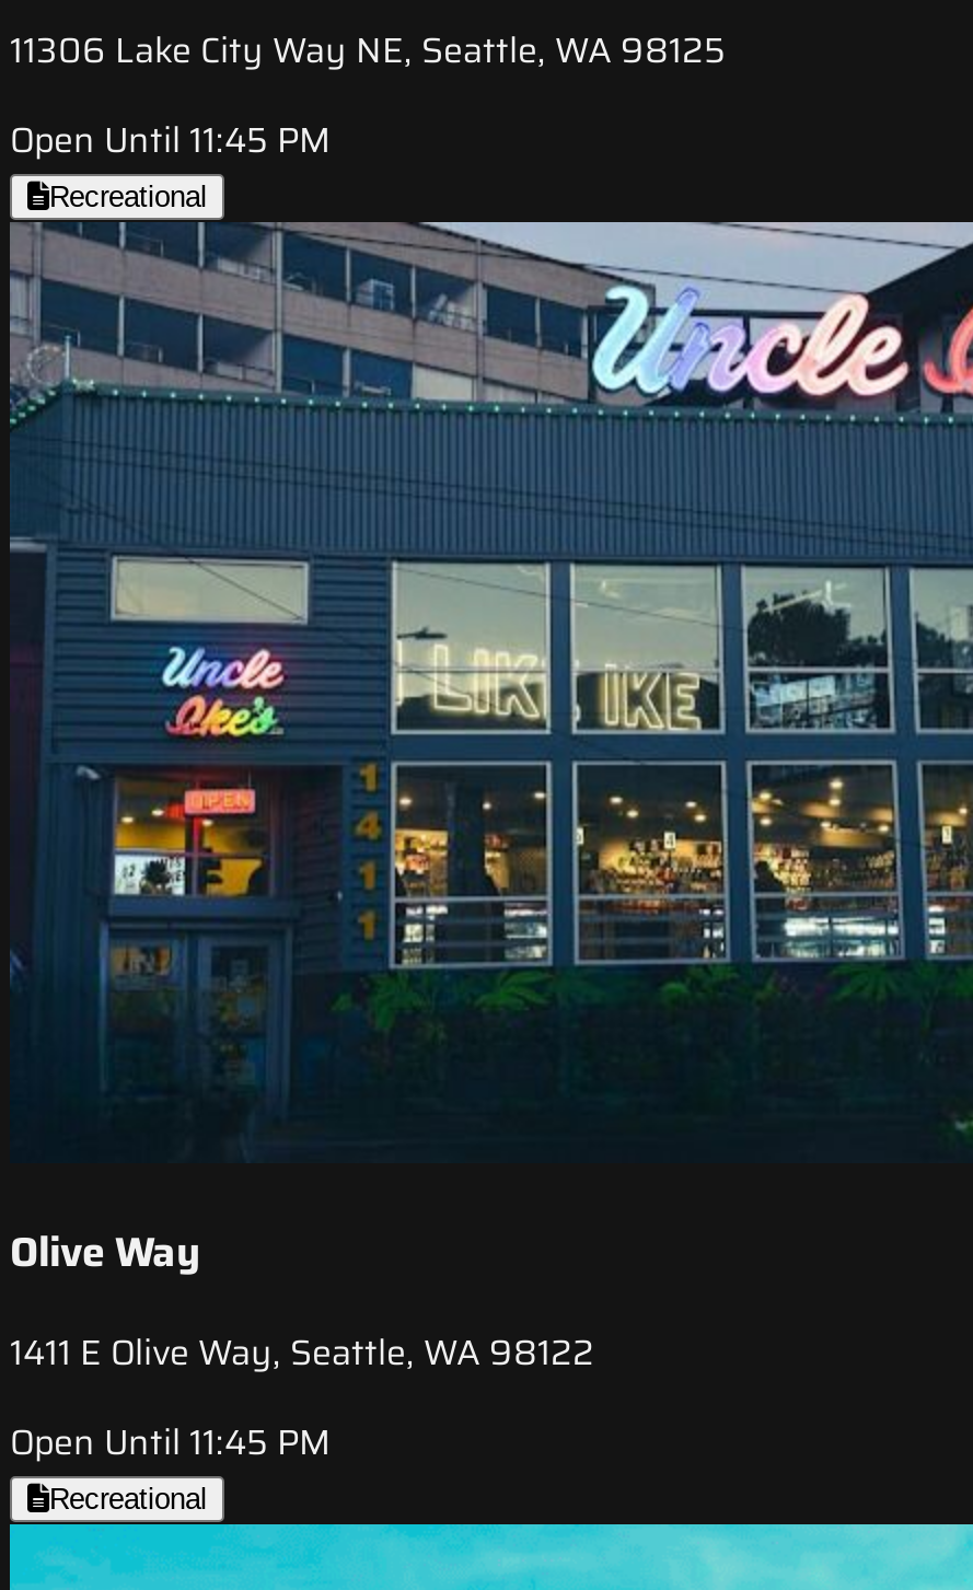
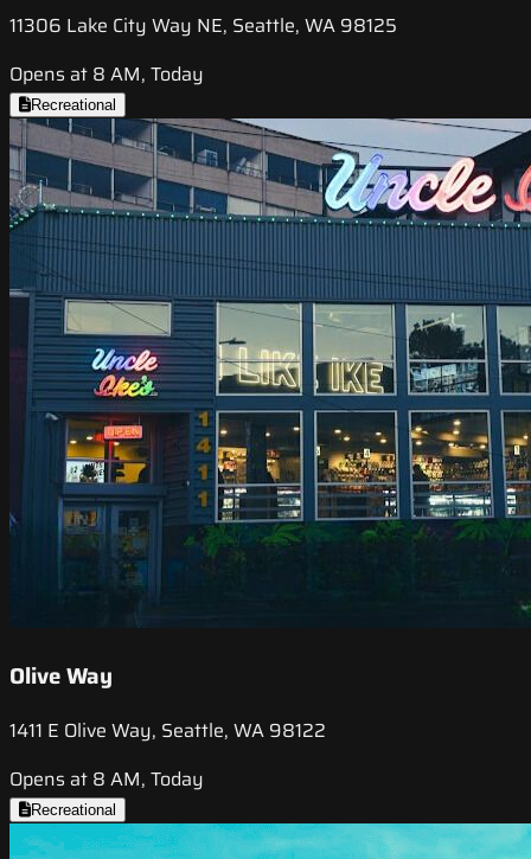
[10,114,332,168] Open Until 11:45 PM -> [9,60,204,89] Opens at 8 AM, Today
[10,1414,332,1469] Open Until 11:45 PM -> [9,764,204,794] Opens at 8 AM, Today

